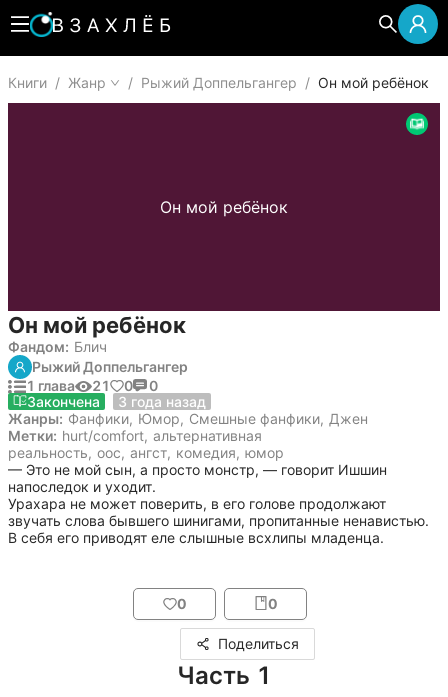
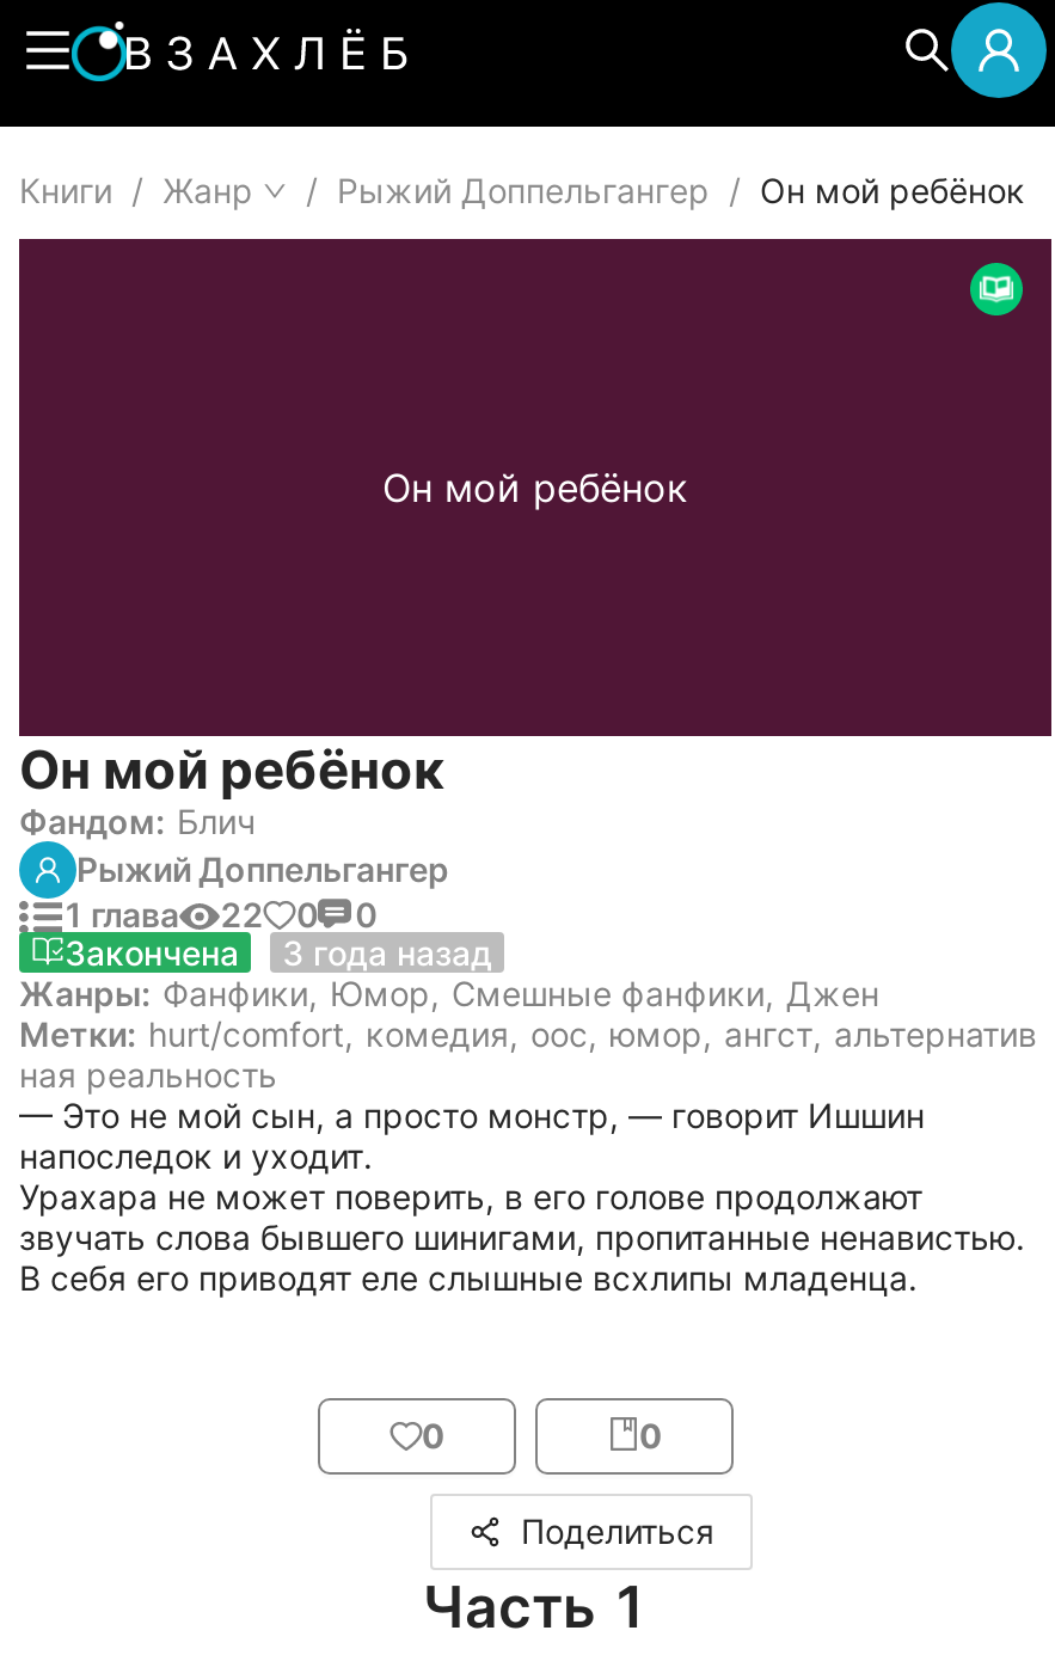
[26,377,158,394] 1 глава 21 0 0 -> [62,894,377,934] 1 глава 22 0 0
[8,427,284,461] Метки: hurt/comfort, альтернативная | реальность, оос, ангст, комедия, юмор -> [19,1013,1037,1095] Метки: hurt/comfort, комедия, оос, юмор, ангст, альтернатив | ная реальность

